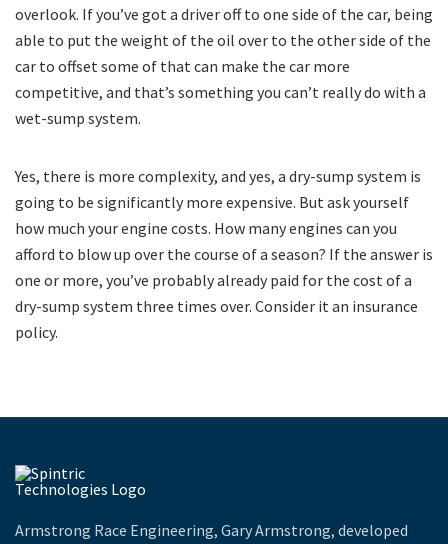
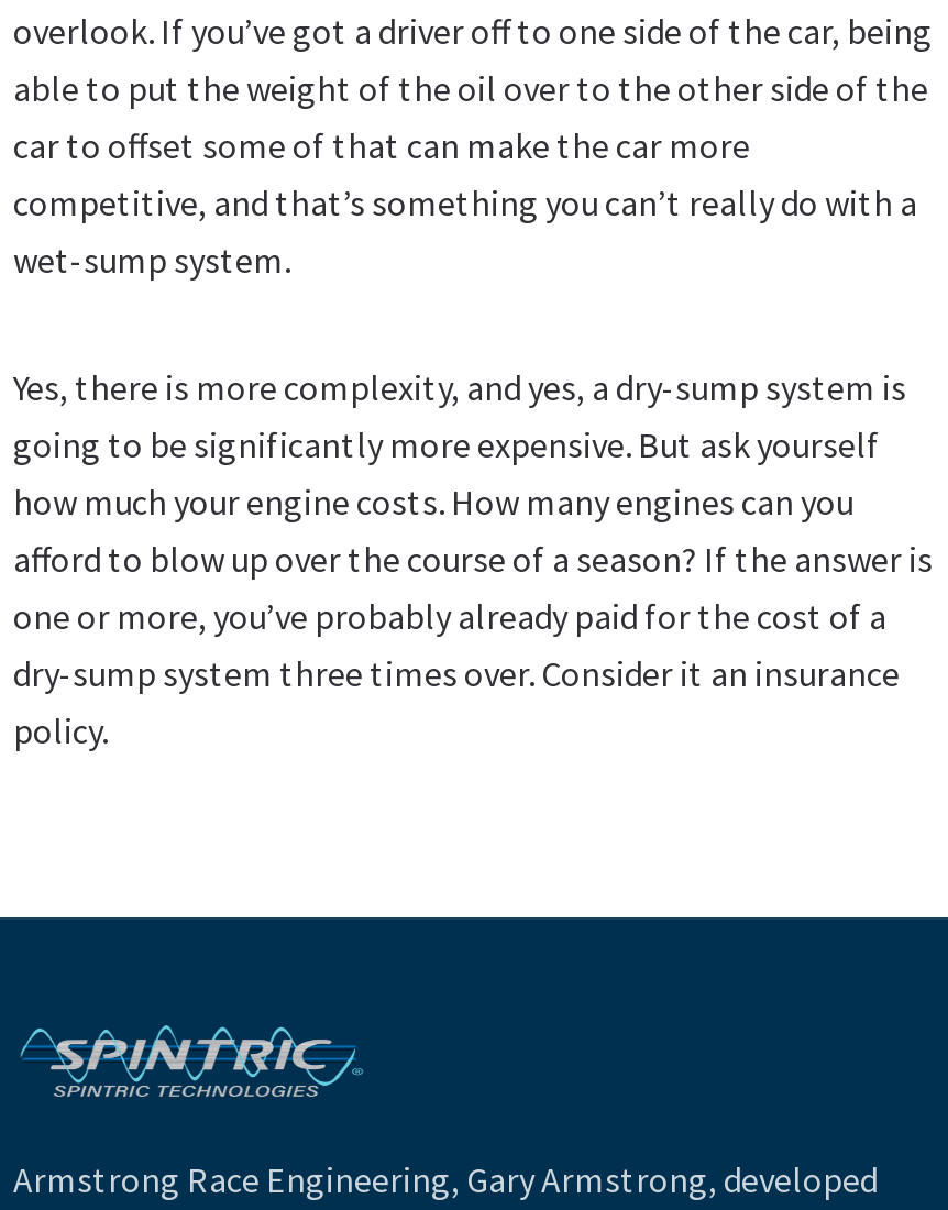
[14,464,154,498] [image] -> [13,1025,363,1098] [image]

